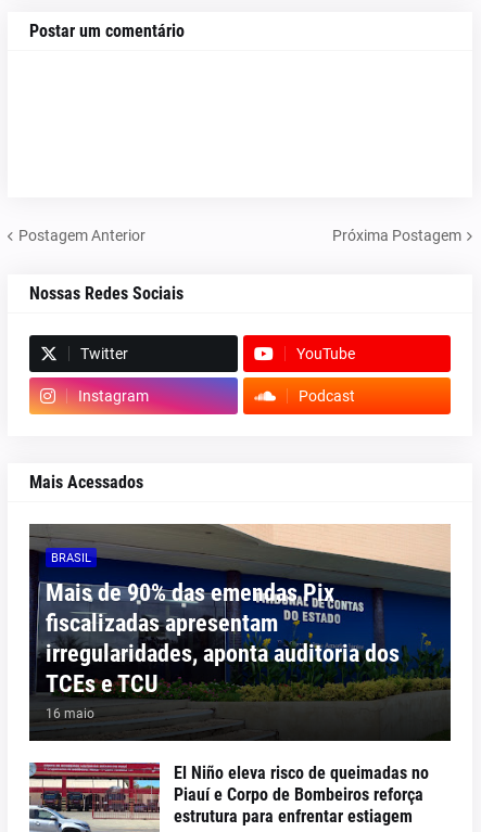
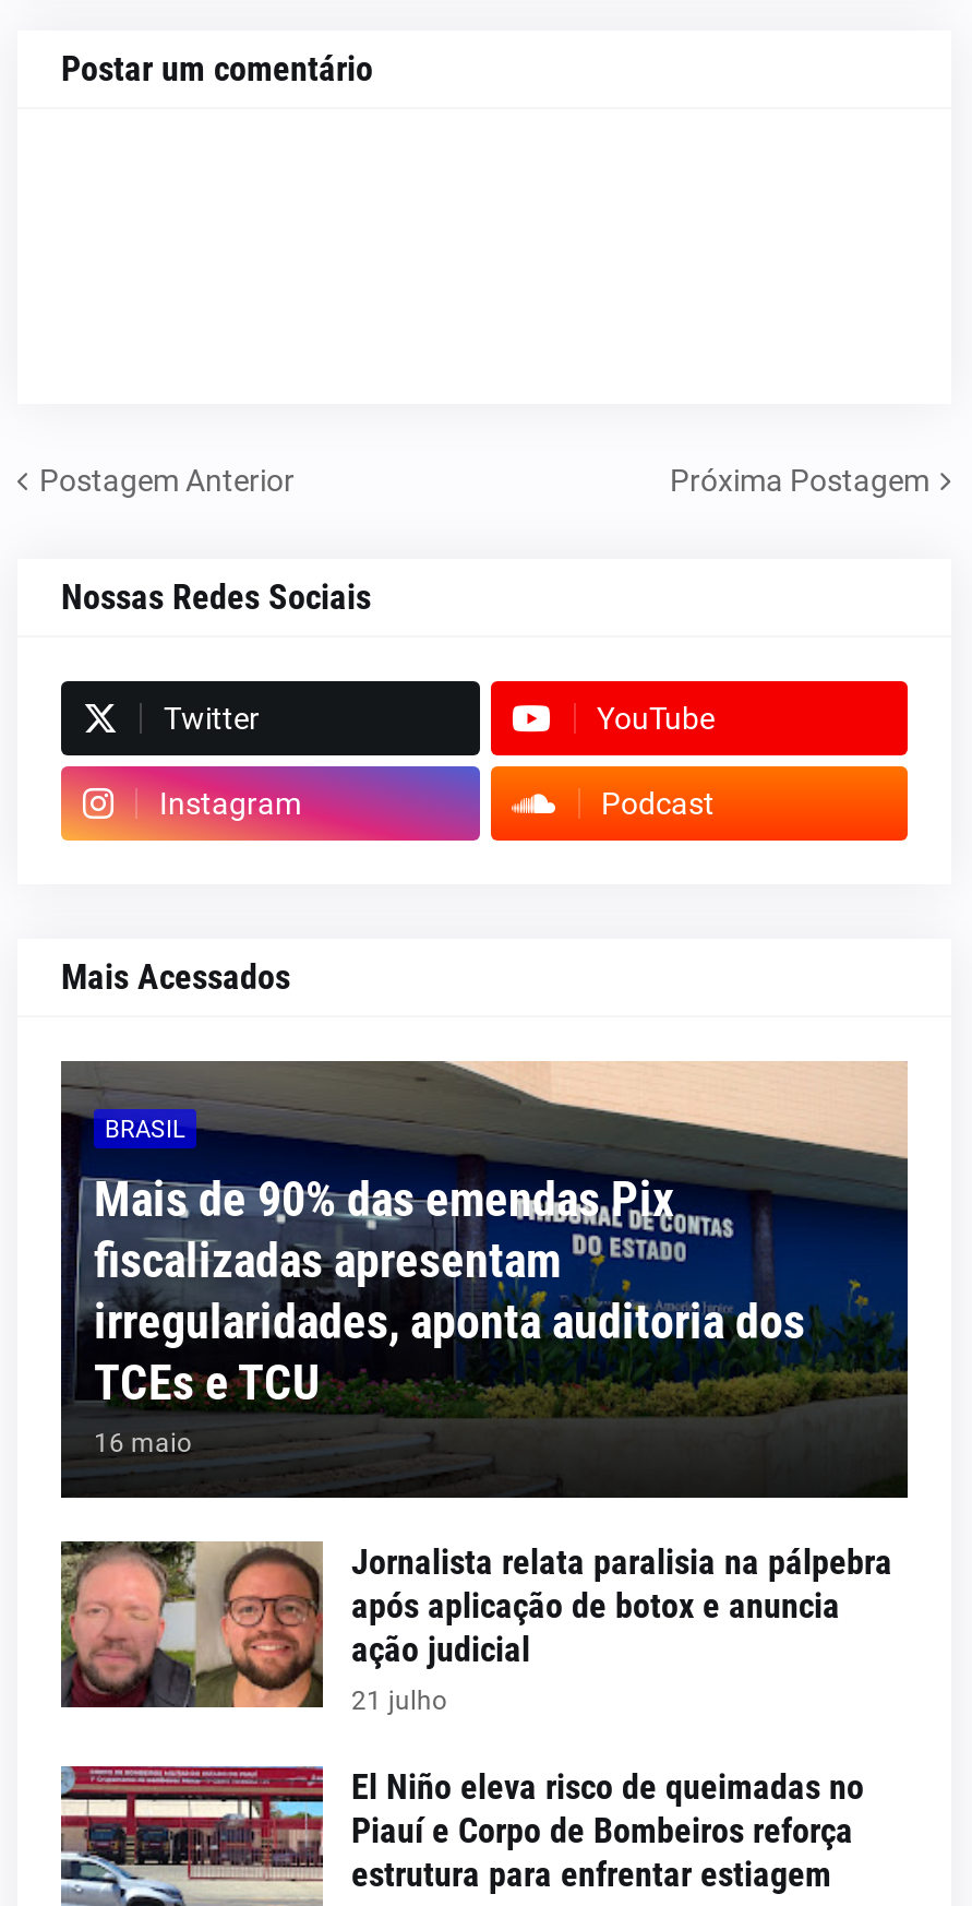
none -> [61,1539,892,1723] [image] | Jornalista relata paralisia na pálpebra | após aplicação de botox e anuncia | ação judicial | 21 julho

